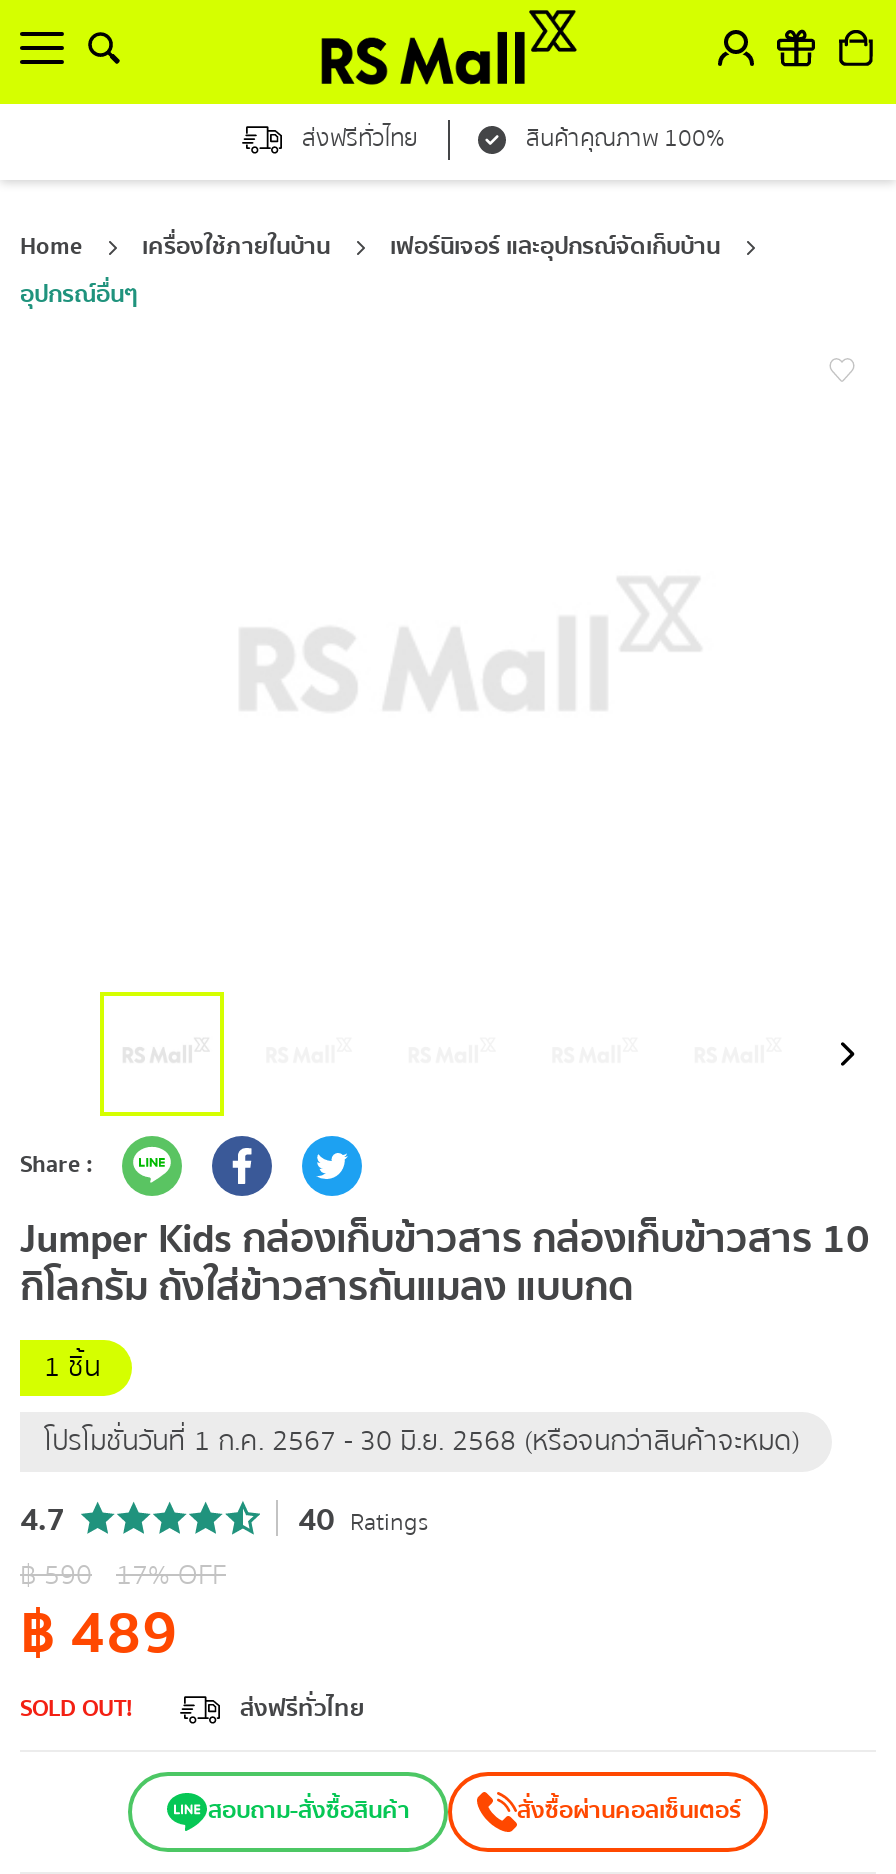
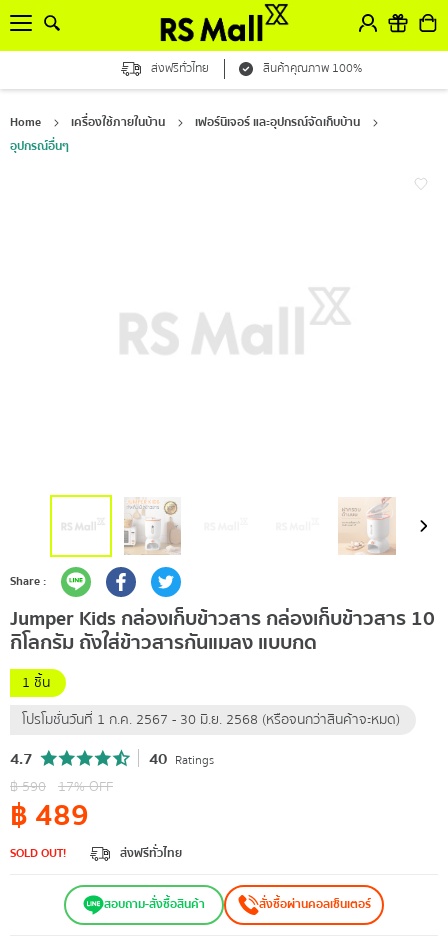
none -> [124,498,181,555] [image]
none -> [338,497,396,555] [image]

